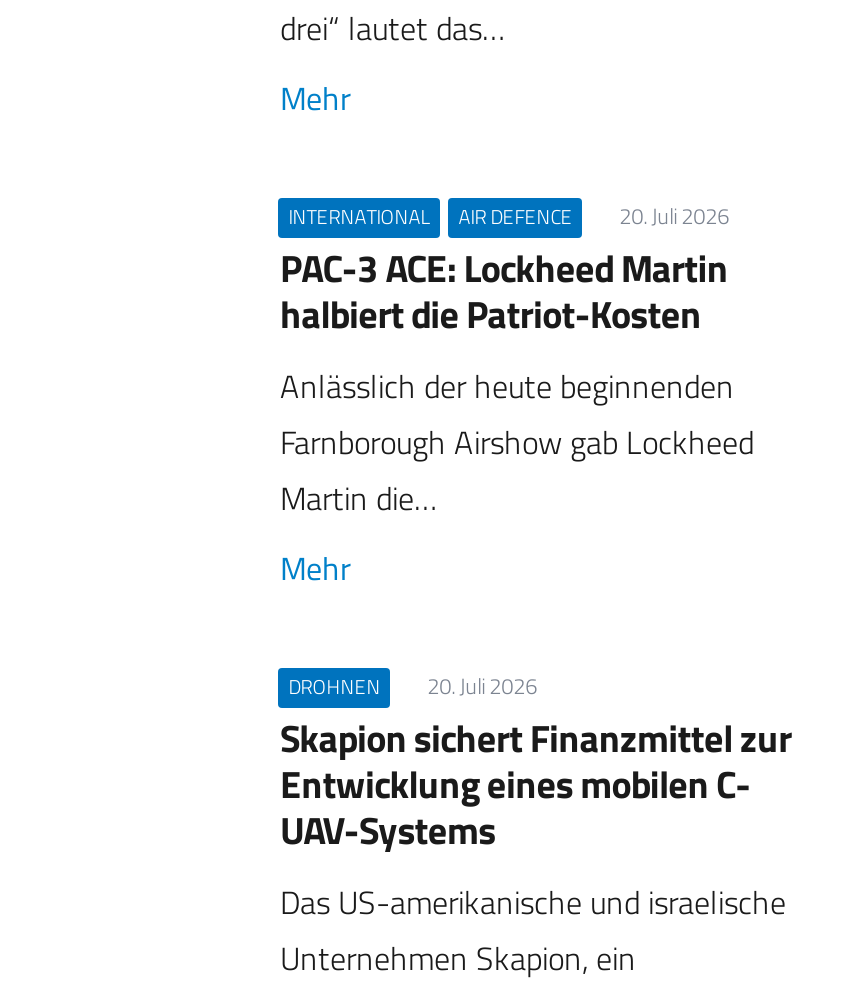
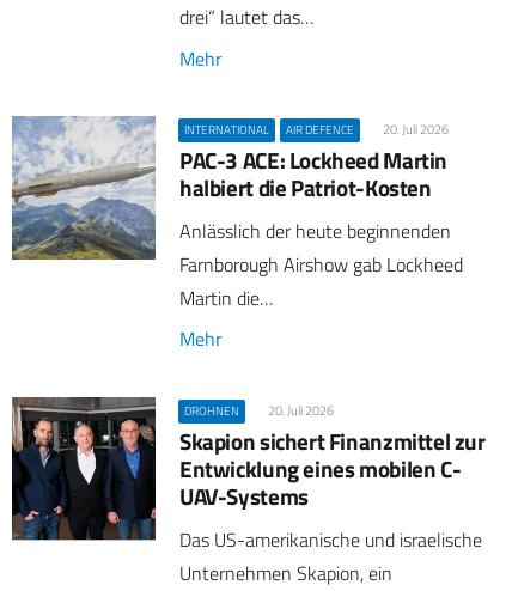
none -> [11,115,157,261] [image]
none -> [11,396,157,542] [image]

